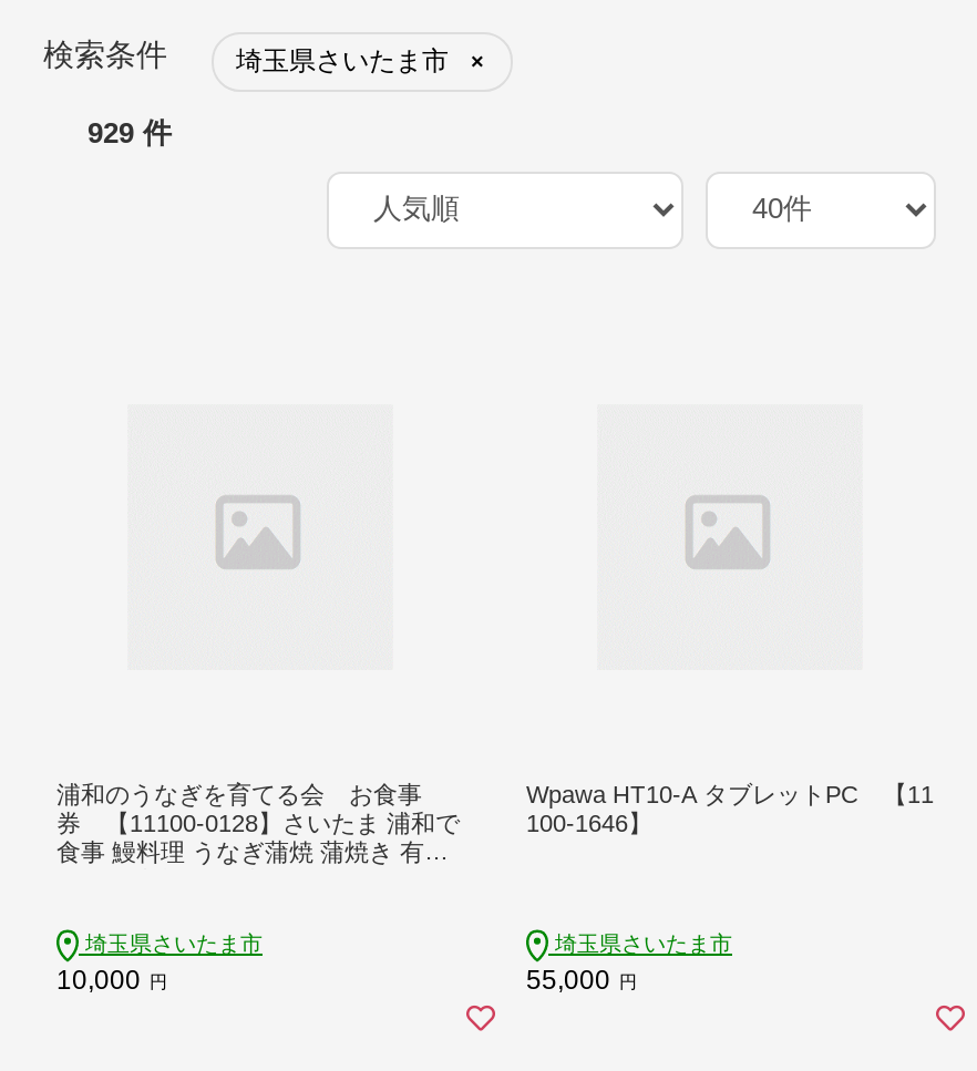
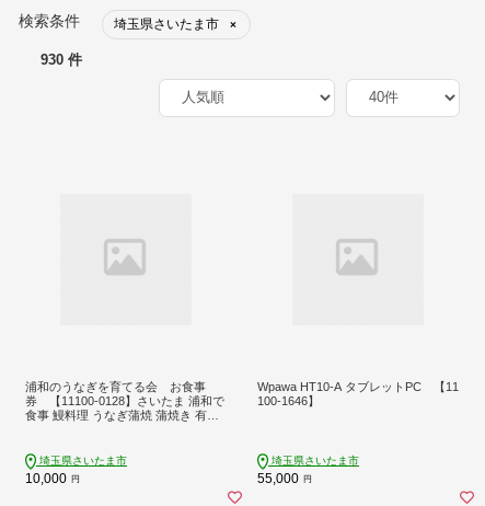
[88,115,172,149] 929 件 -> [41,51,82,67] 930 件

